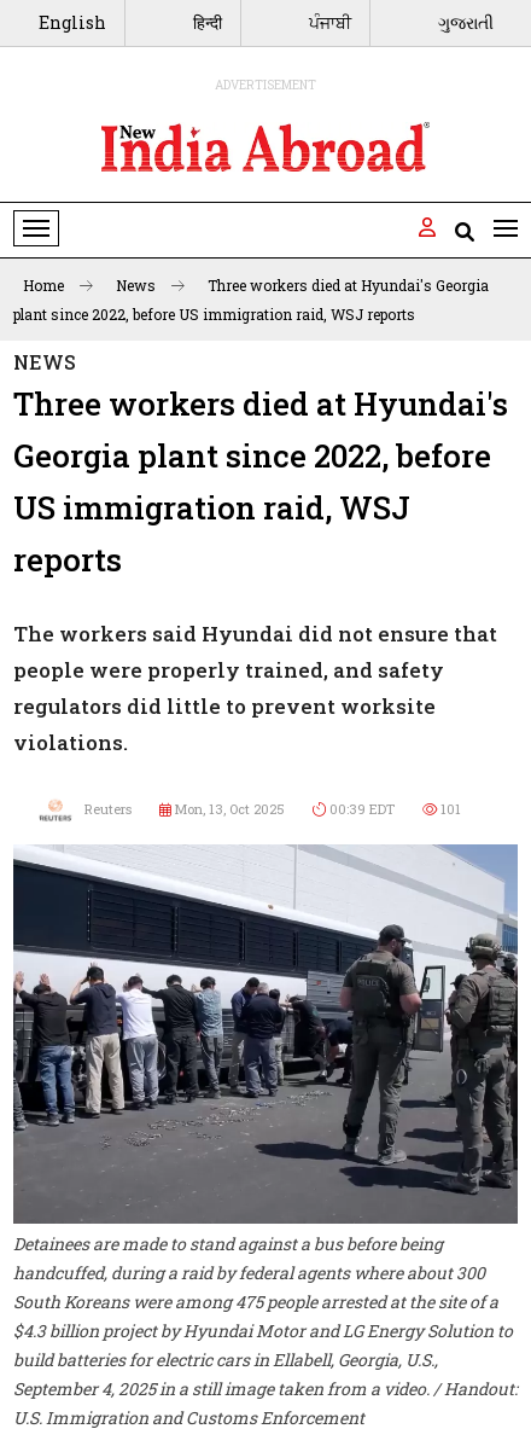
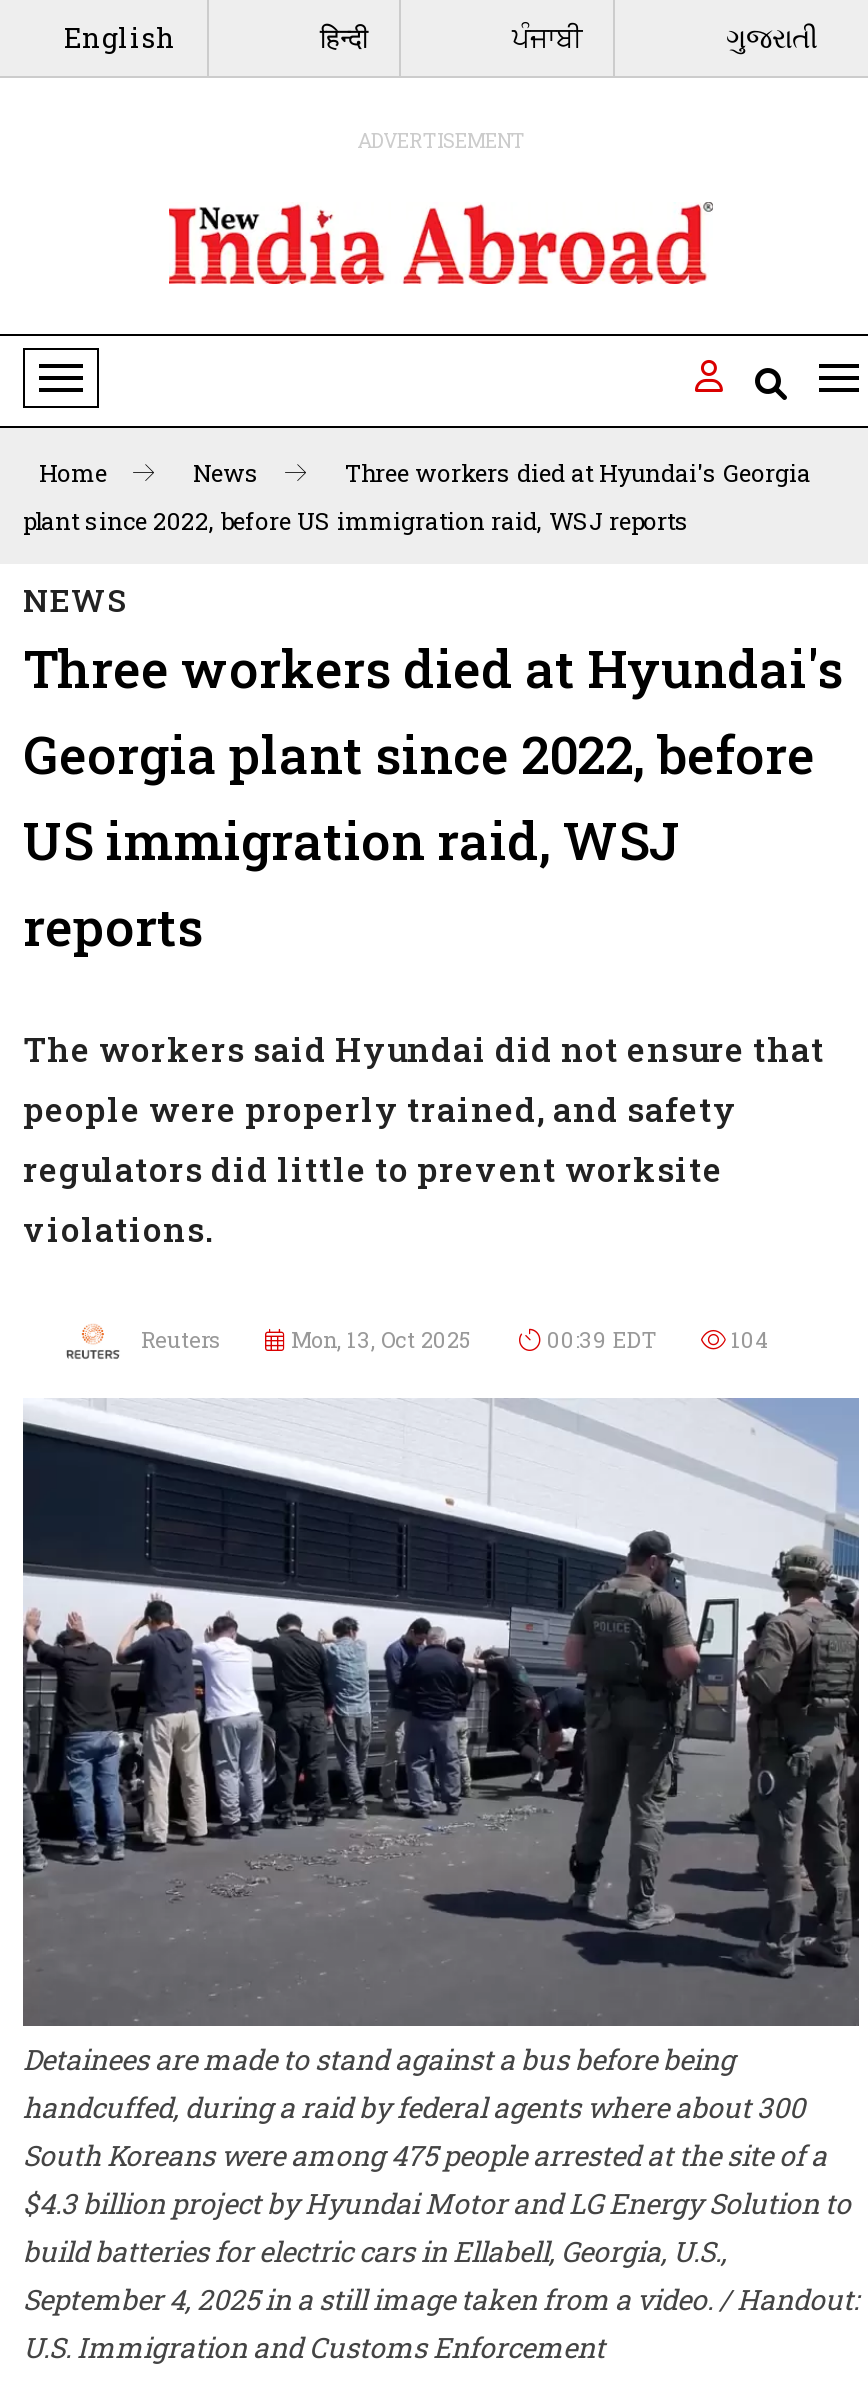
[437,800,468,818] 101 -> [725,1324,779,1354] 104

